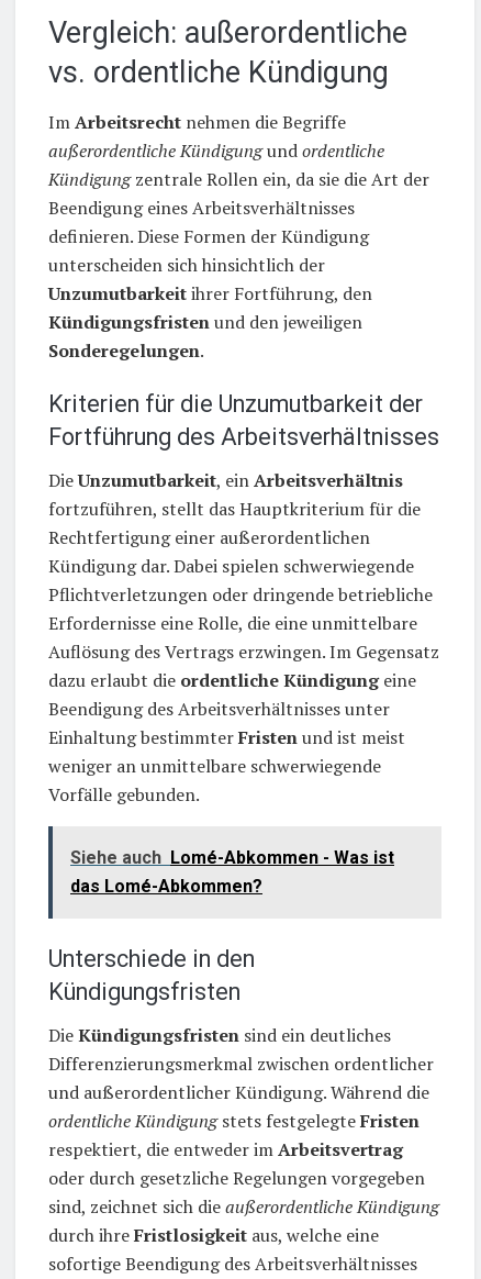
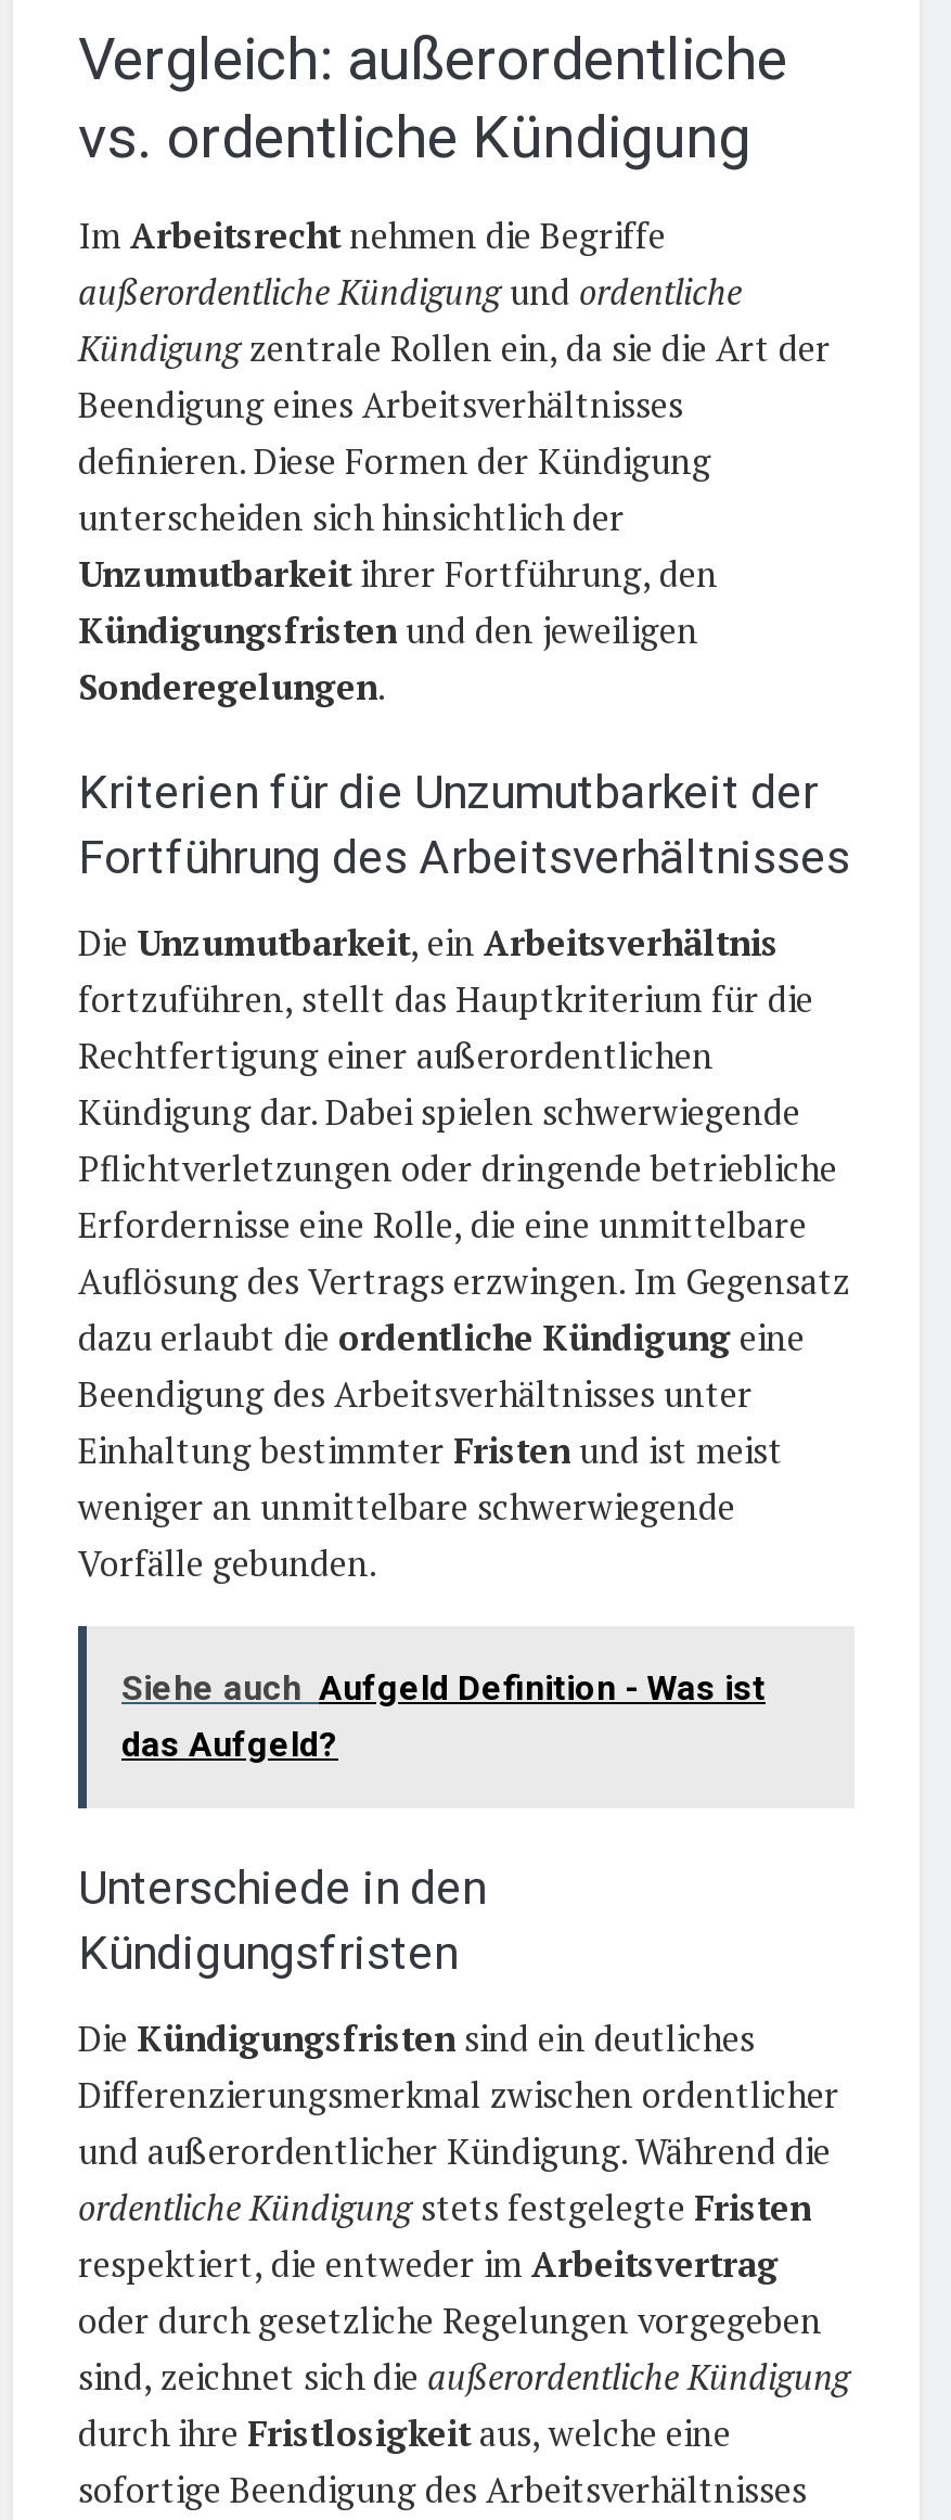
[70,847,394,897] Siehe auch Lomé-Abkommen - Was ist | das Lomé-Abkommen? -> [121,1668,766,1765] Siehe auch Aufgeld Definition - Was ist | das Aufgeld?

